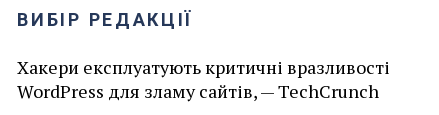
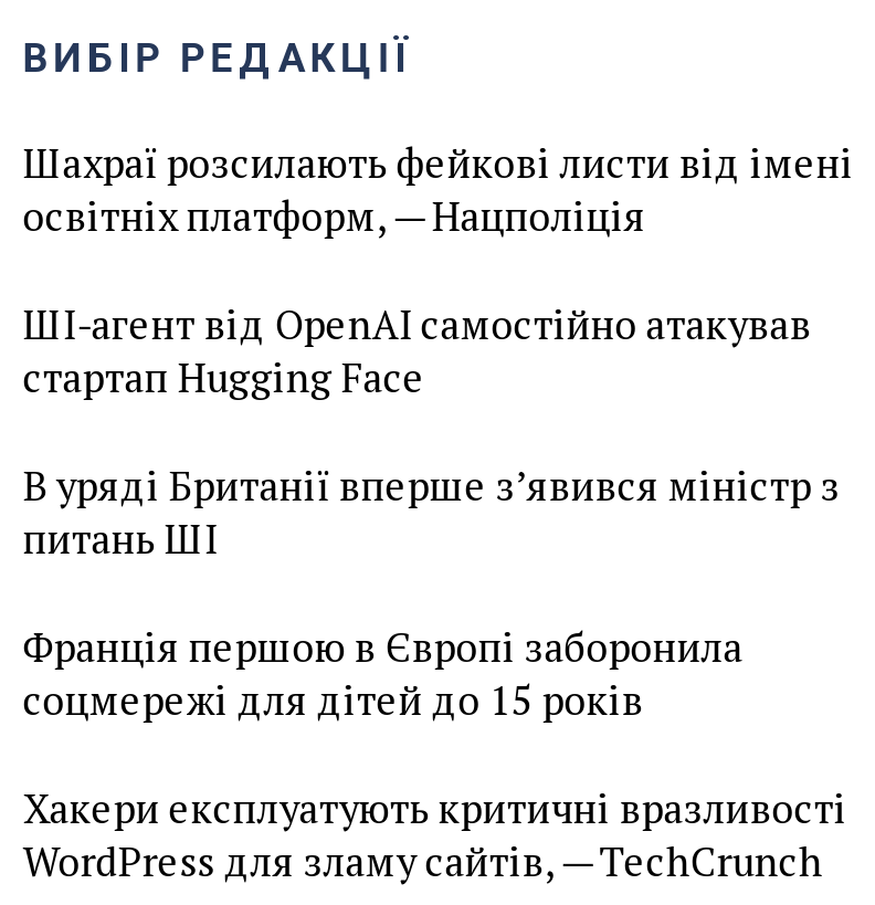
none -> [23,136,854,726] Шахраї розсилають фейкові листи від імені | освітніх платформ, — Нацполіція | ШІ-агент від OpenAI самостійно атакував | стартап Hugging Face | В уряді Британії вперше зʼявився міністр з | питань ШІ | Франція першою в Європі заборонила | соцмережі для дітей до 15 років

